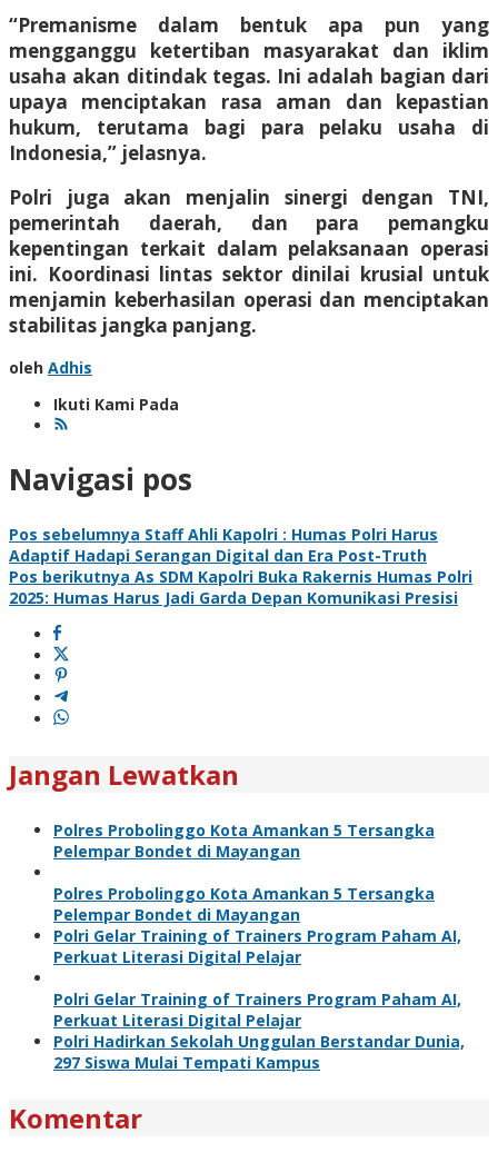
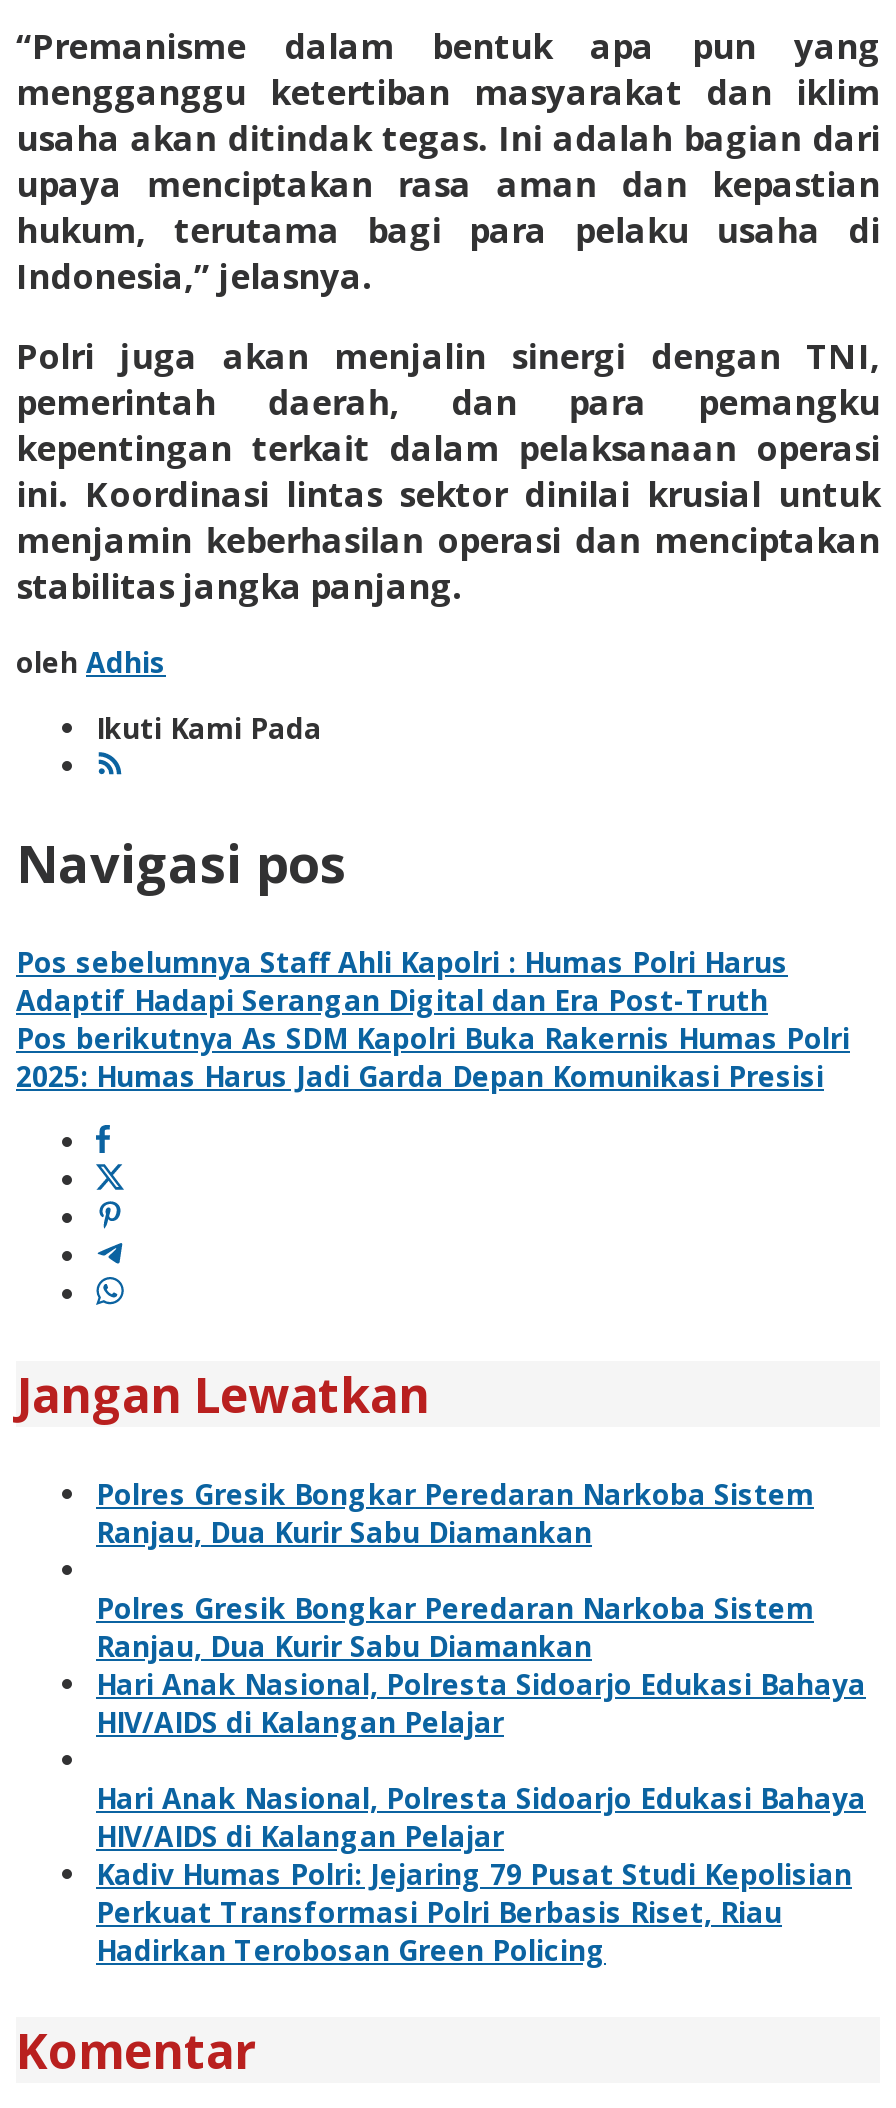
[53,819,435,862] Polres Probolinggo Kota Amankan 5 Tersangka | Pelempar Bondet di Mayangan -> [96,1475,814,1551] Polres Gresik Bongkar Peredaran Narkoba Sistem | Ranjau, Dua Kurir Sabu Diamankan
[53,883,461,967] Polres Probolinggo Kota Amankan 5 Tersangka | Pelempar Bondet di Mayangan | Polri Gelar Training of Trainers Program Paham AI, | Perkuat Literasi Digital Pelajar -> [96,1589,866,1741] Polres Gresik Bongkar Peredaran Narkoba Sistem | Ranjau, Dua Kurir Sabu Diamankan | Hari Anak Nasional, Polresta Sidoarjo Edukasi Bahaya | HIV/AIDS di Kalangan Pelajar
[53,988,465,1073] Polri Gelar Training of Trainers Program Paham AI, | Perkuat Literasi Digital Pelajar | Polri Hadirkan Sekolah Unggulan Berstandar Dunia, | 297 Siswa Mulai Tempati Kampus -> [96,1779,866,1969] Hari Anak Nasional, Polresta Sidoarjo Edukasi Bahaya | HIV/AIDS di Kalangan Pelajar | Kadiv Humas Polri: Jejaring 79 Pusat Studi Kepolisian | Perkuat Transformasi Polri Berbasis Riset, Riau | Hadirkan Terobosan Green Policing

